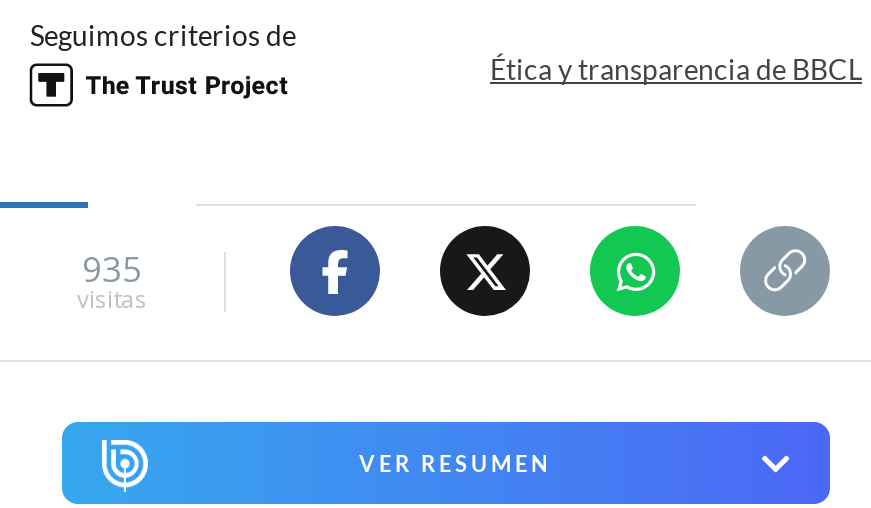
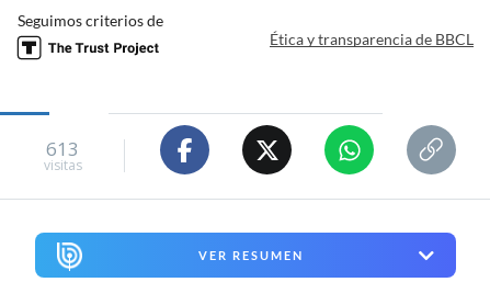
[82,246,142,292] 935 -> [46,136,79,161] 613

